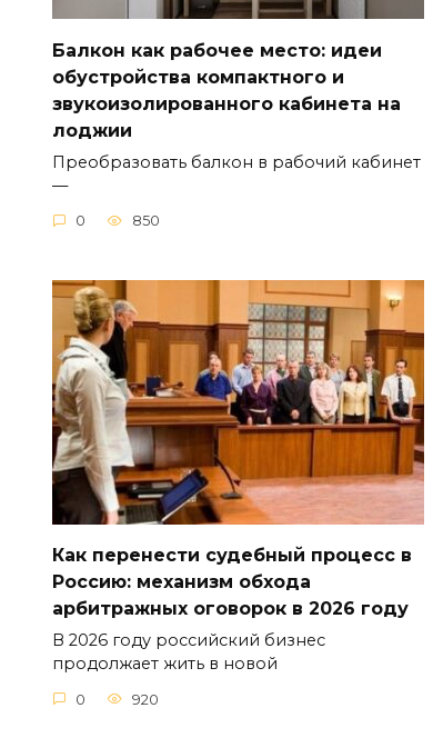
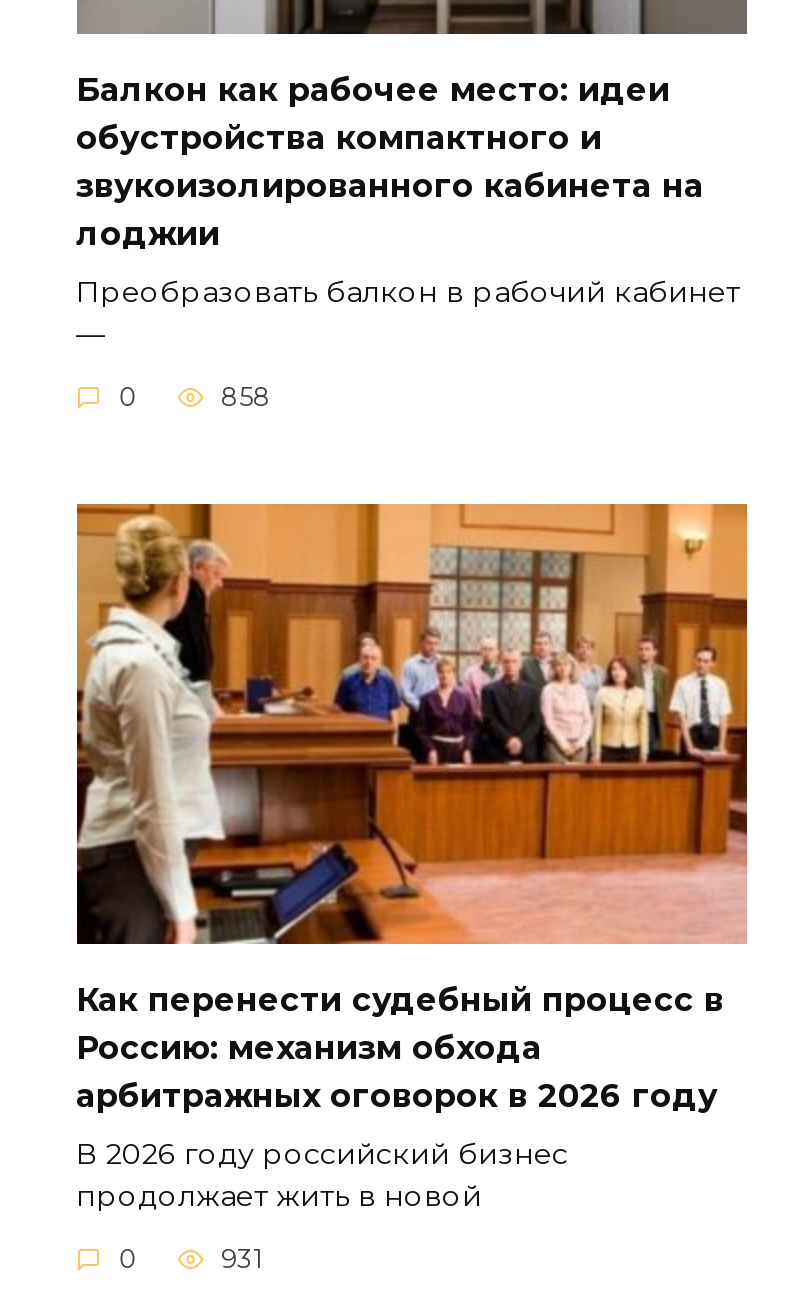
[132,213,160,229] 850 -> [221,382,271,412] 858
[132,691,159,708] 920 -> [221,1244,261,1274] 931

